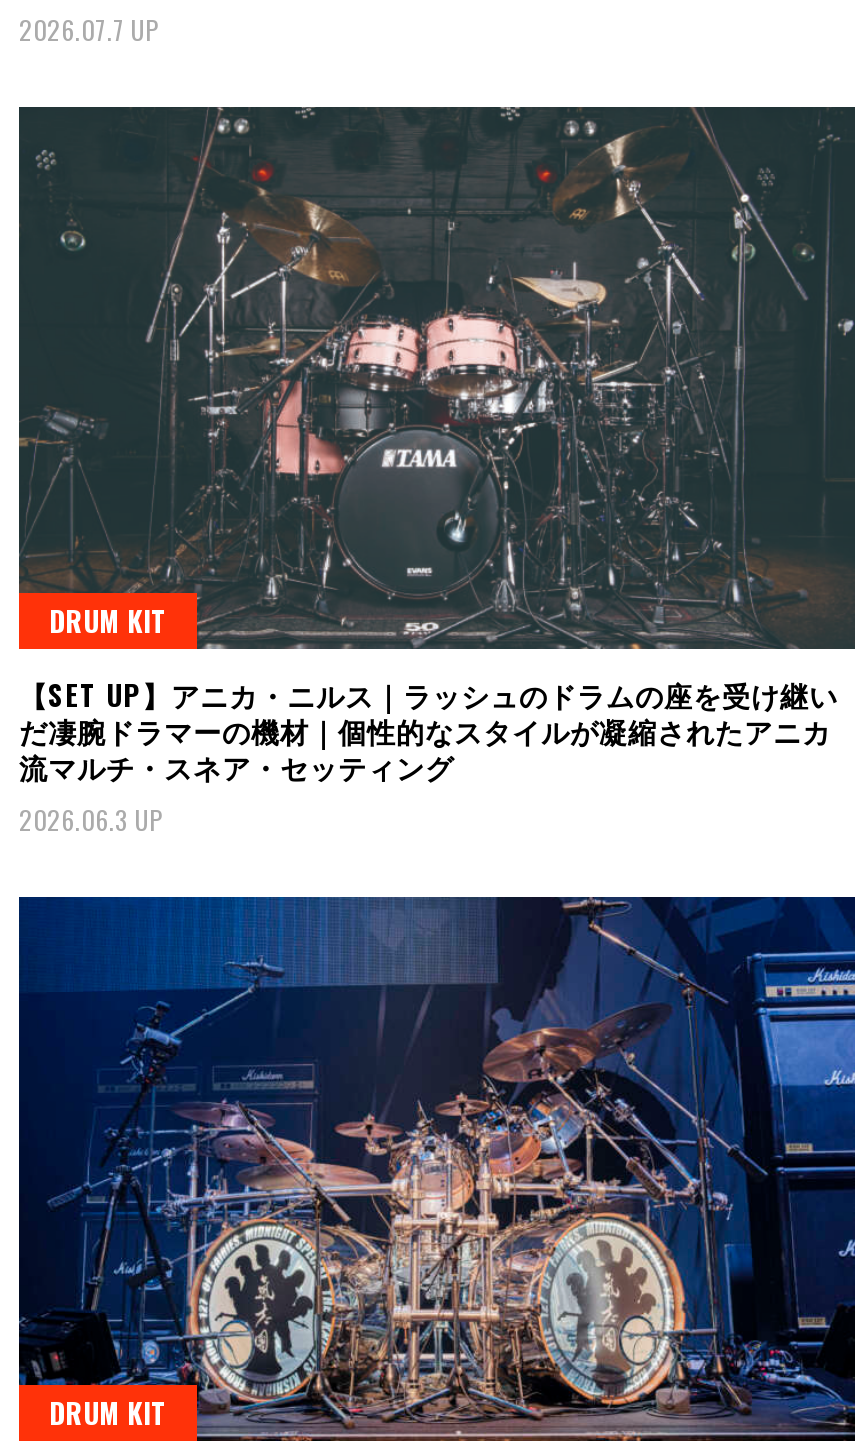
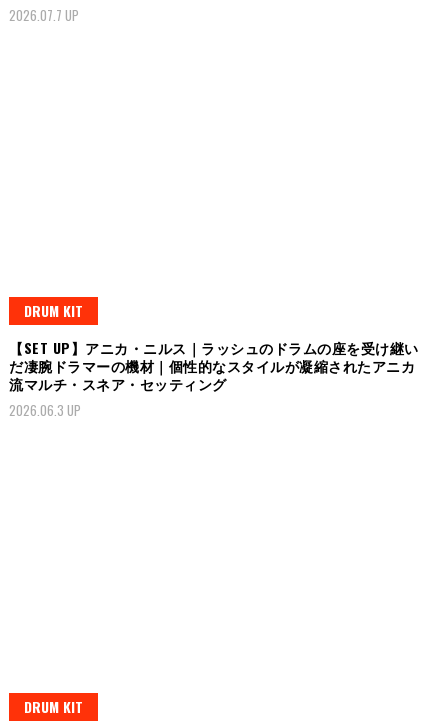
[17,105,857,651] [image] -> none
[17,895,857,1443] [image] -> none

